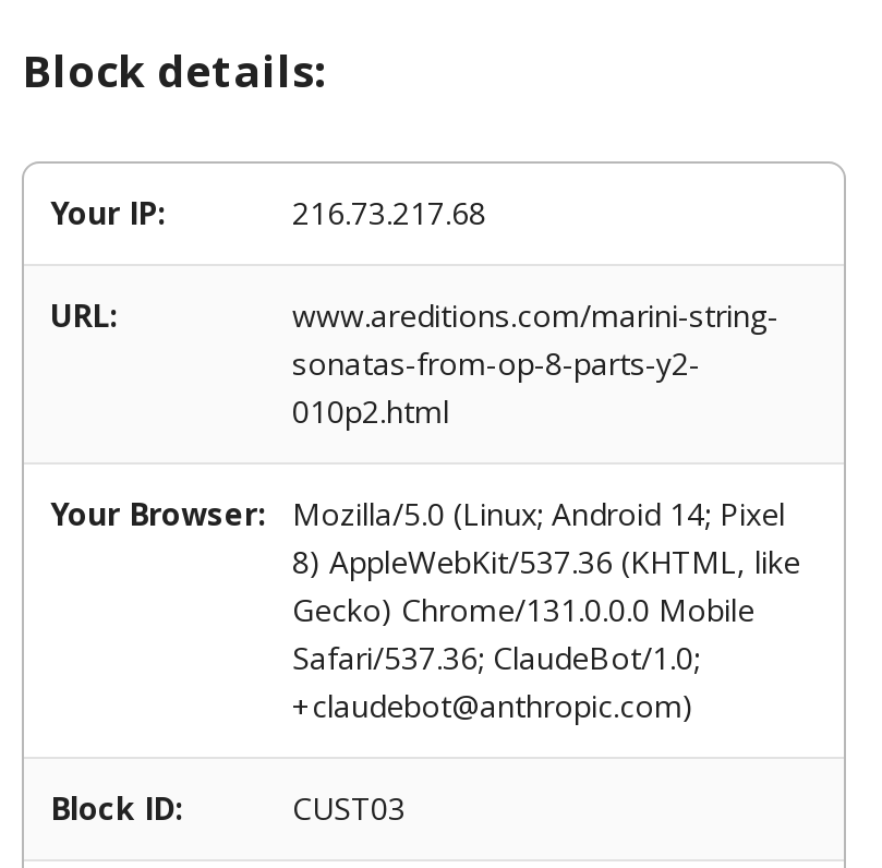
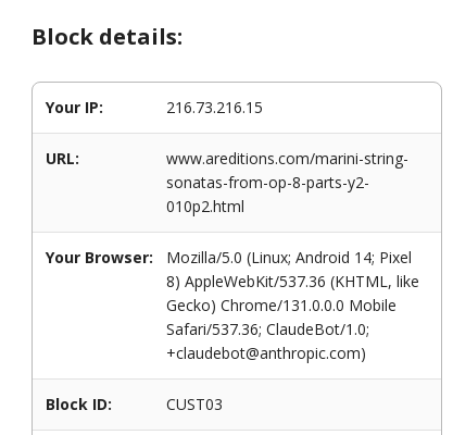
[292,192,486,233] 216.73.217.68 -> [166,97,263,117] 216.73.216.15

